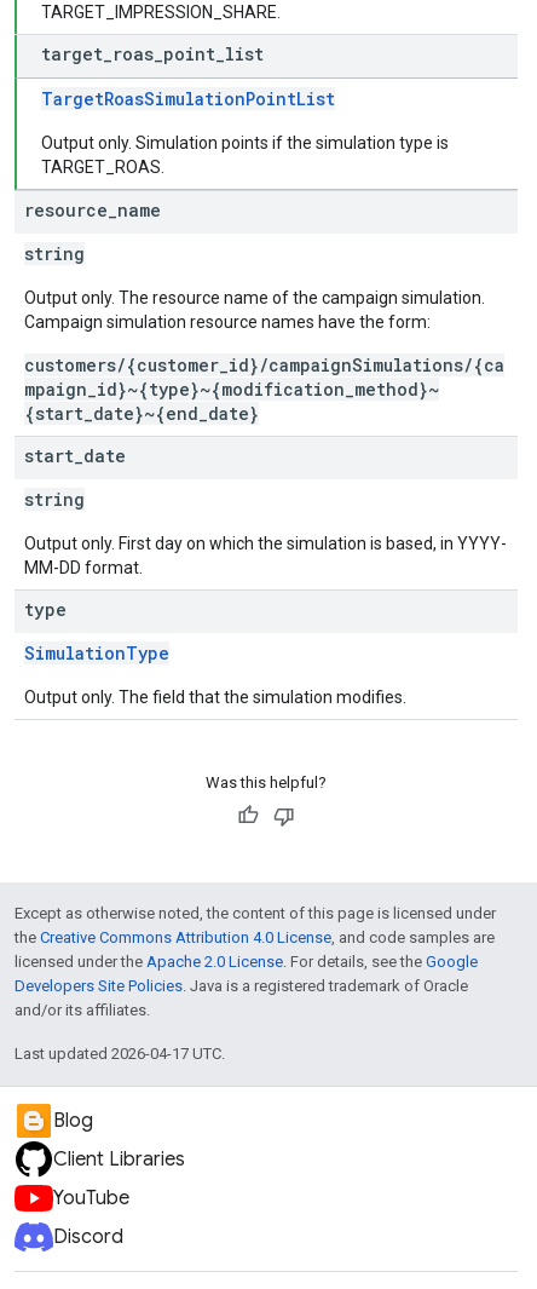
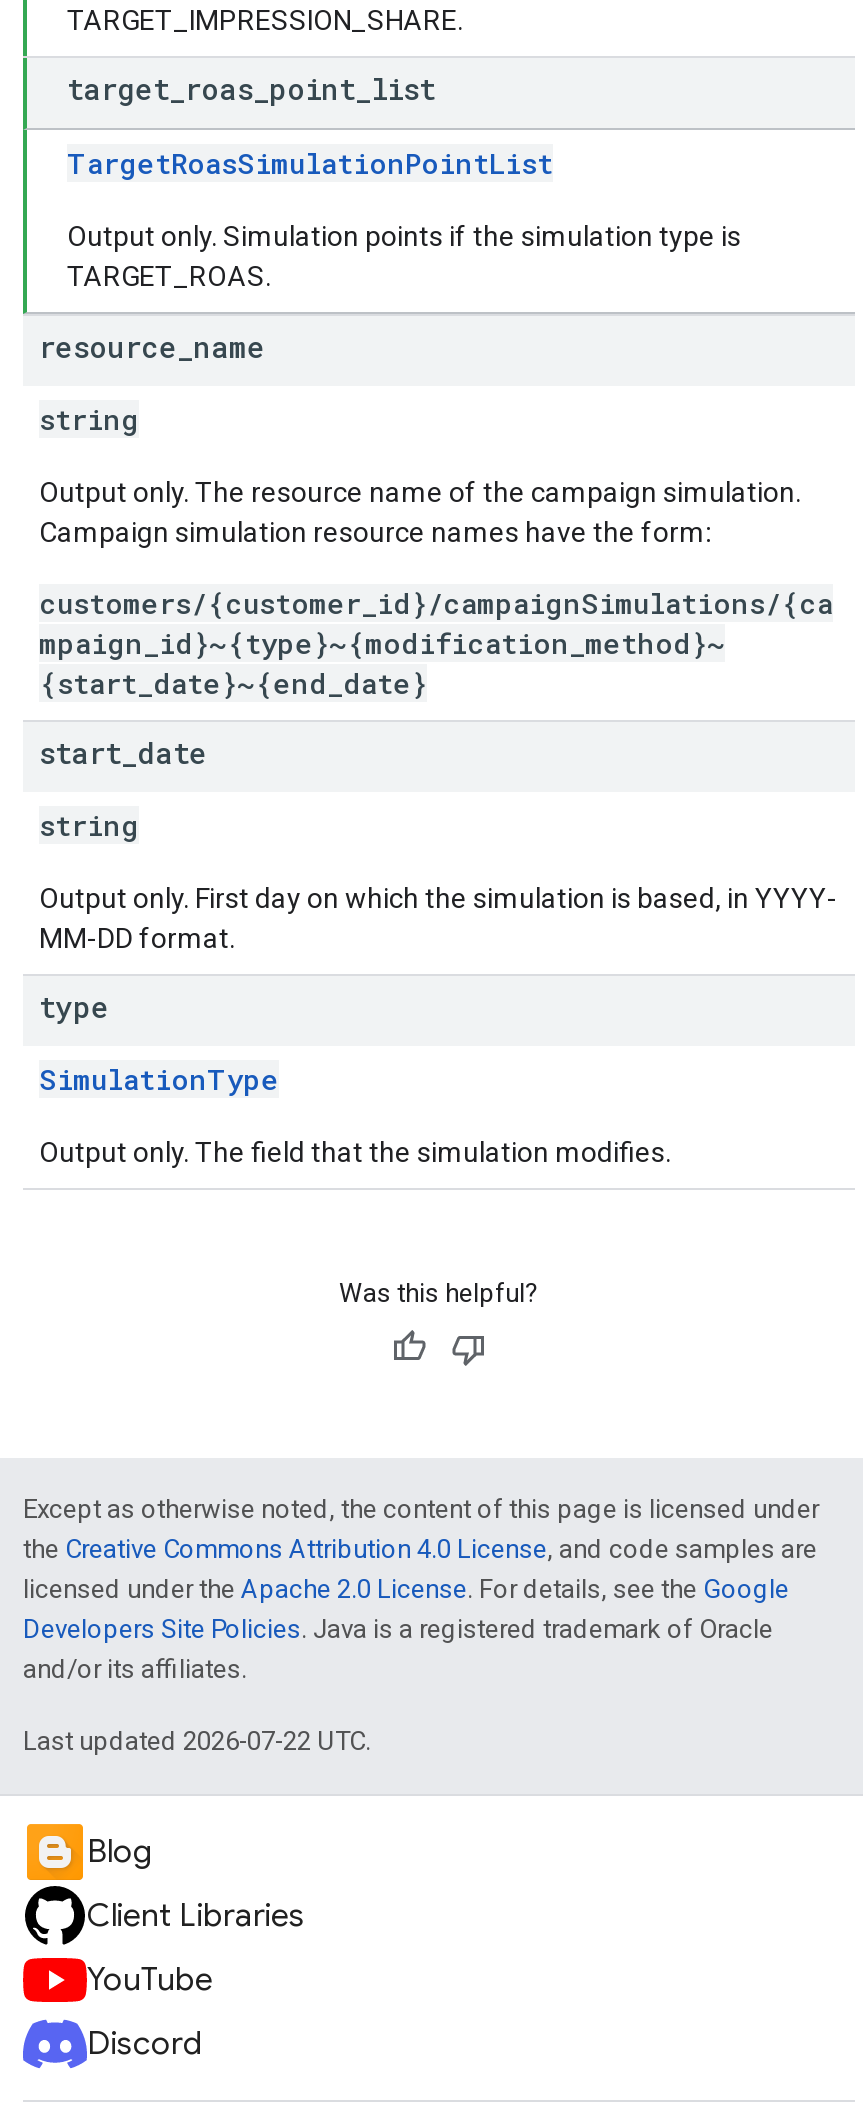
[15,1045,225,1063] Last updated 2026-04-17 UTC. -> [23,1726,371,1756] Last updated 2026-07-22 UTC.

